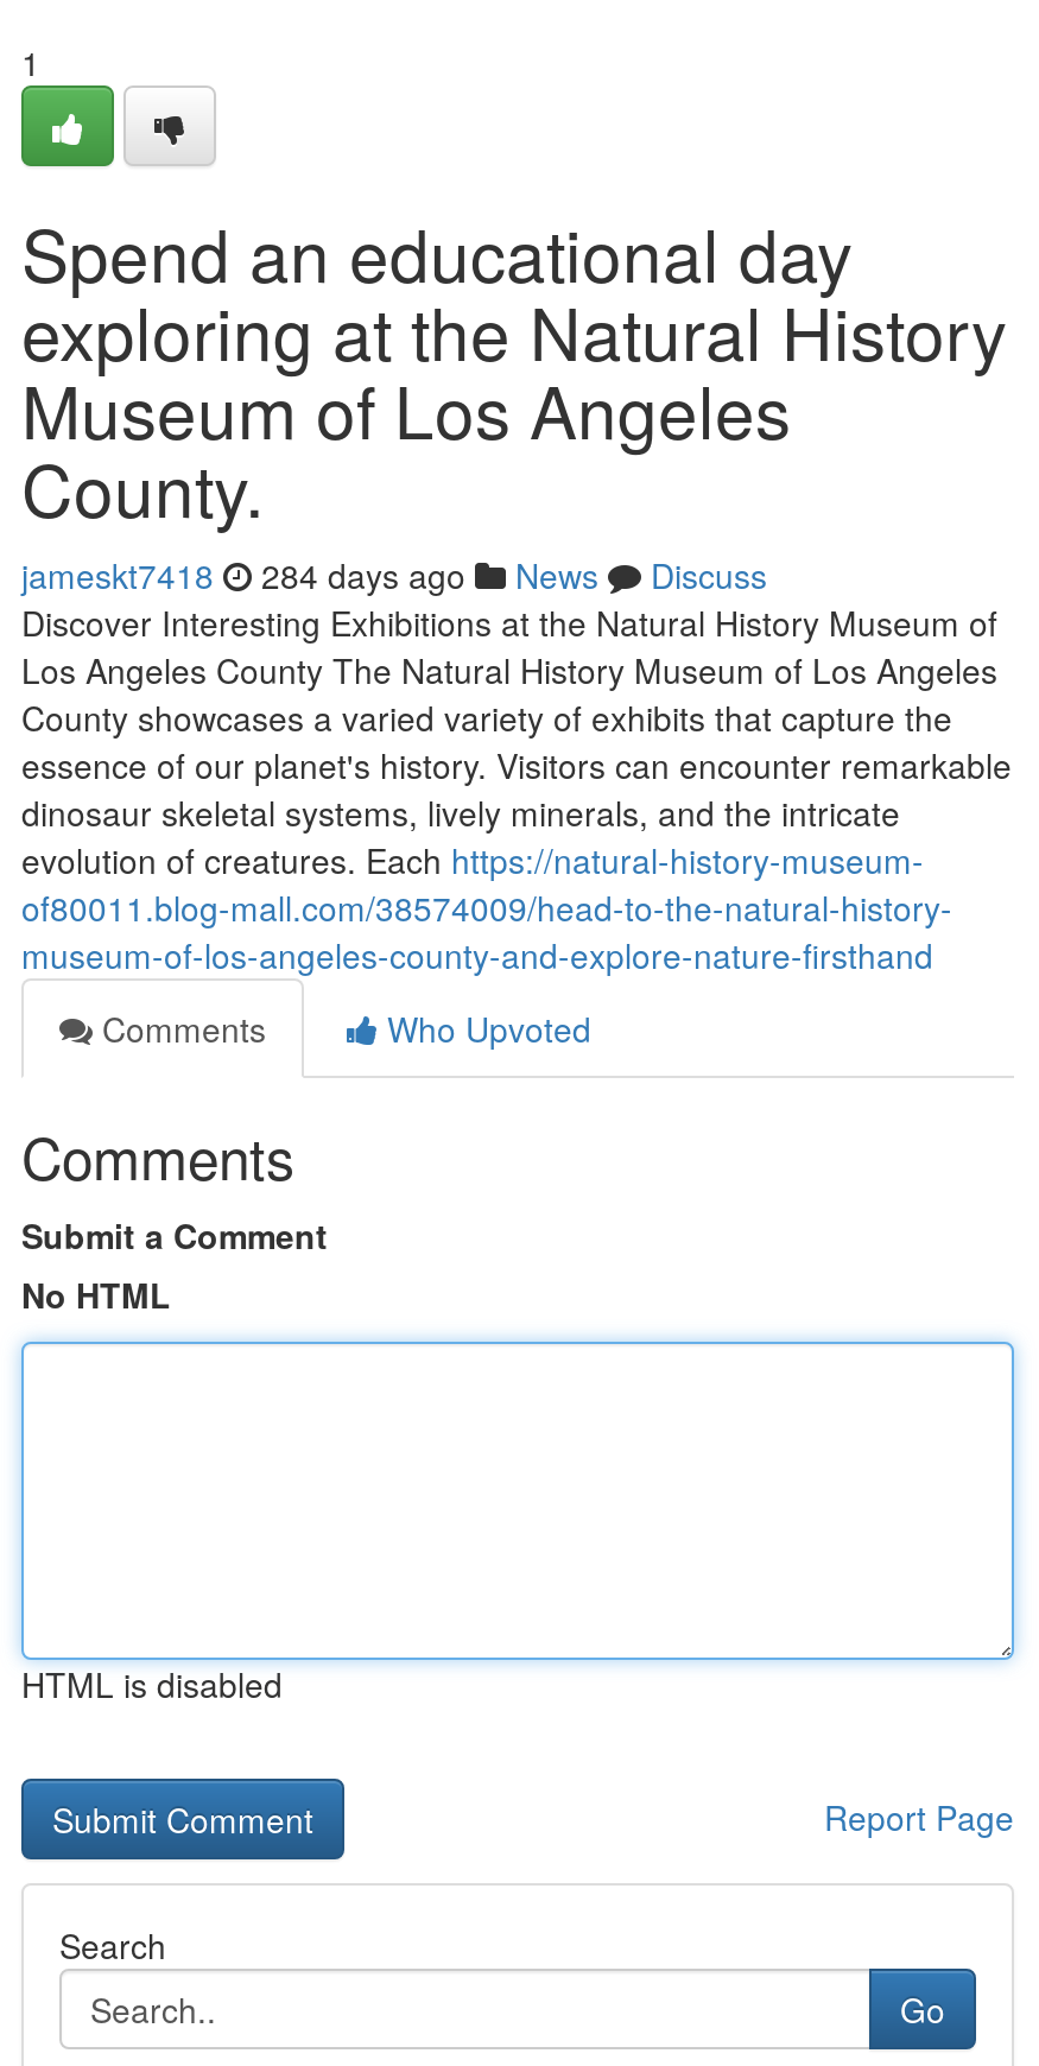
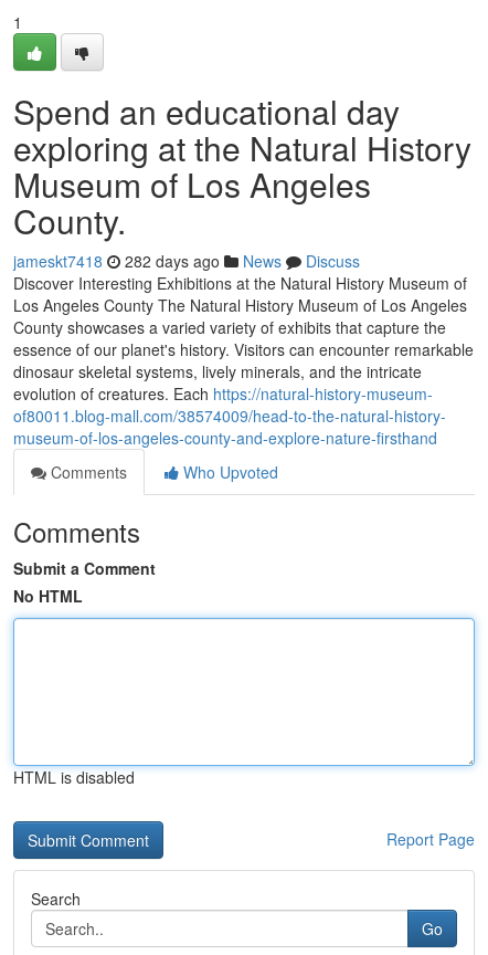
[21,551,767,598] jameskt7418 284 days ago News Discuss -> [13,250,360,272] jameskt7418 282 days ago News Discuss

